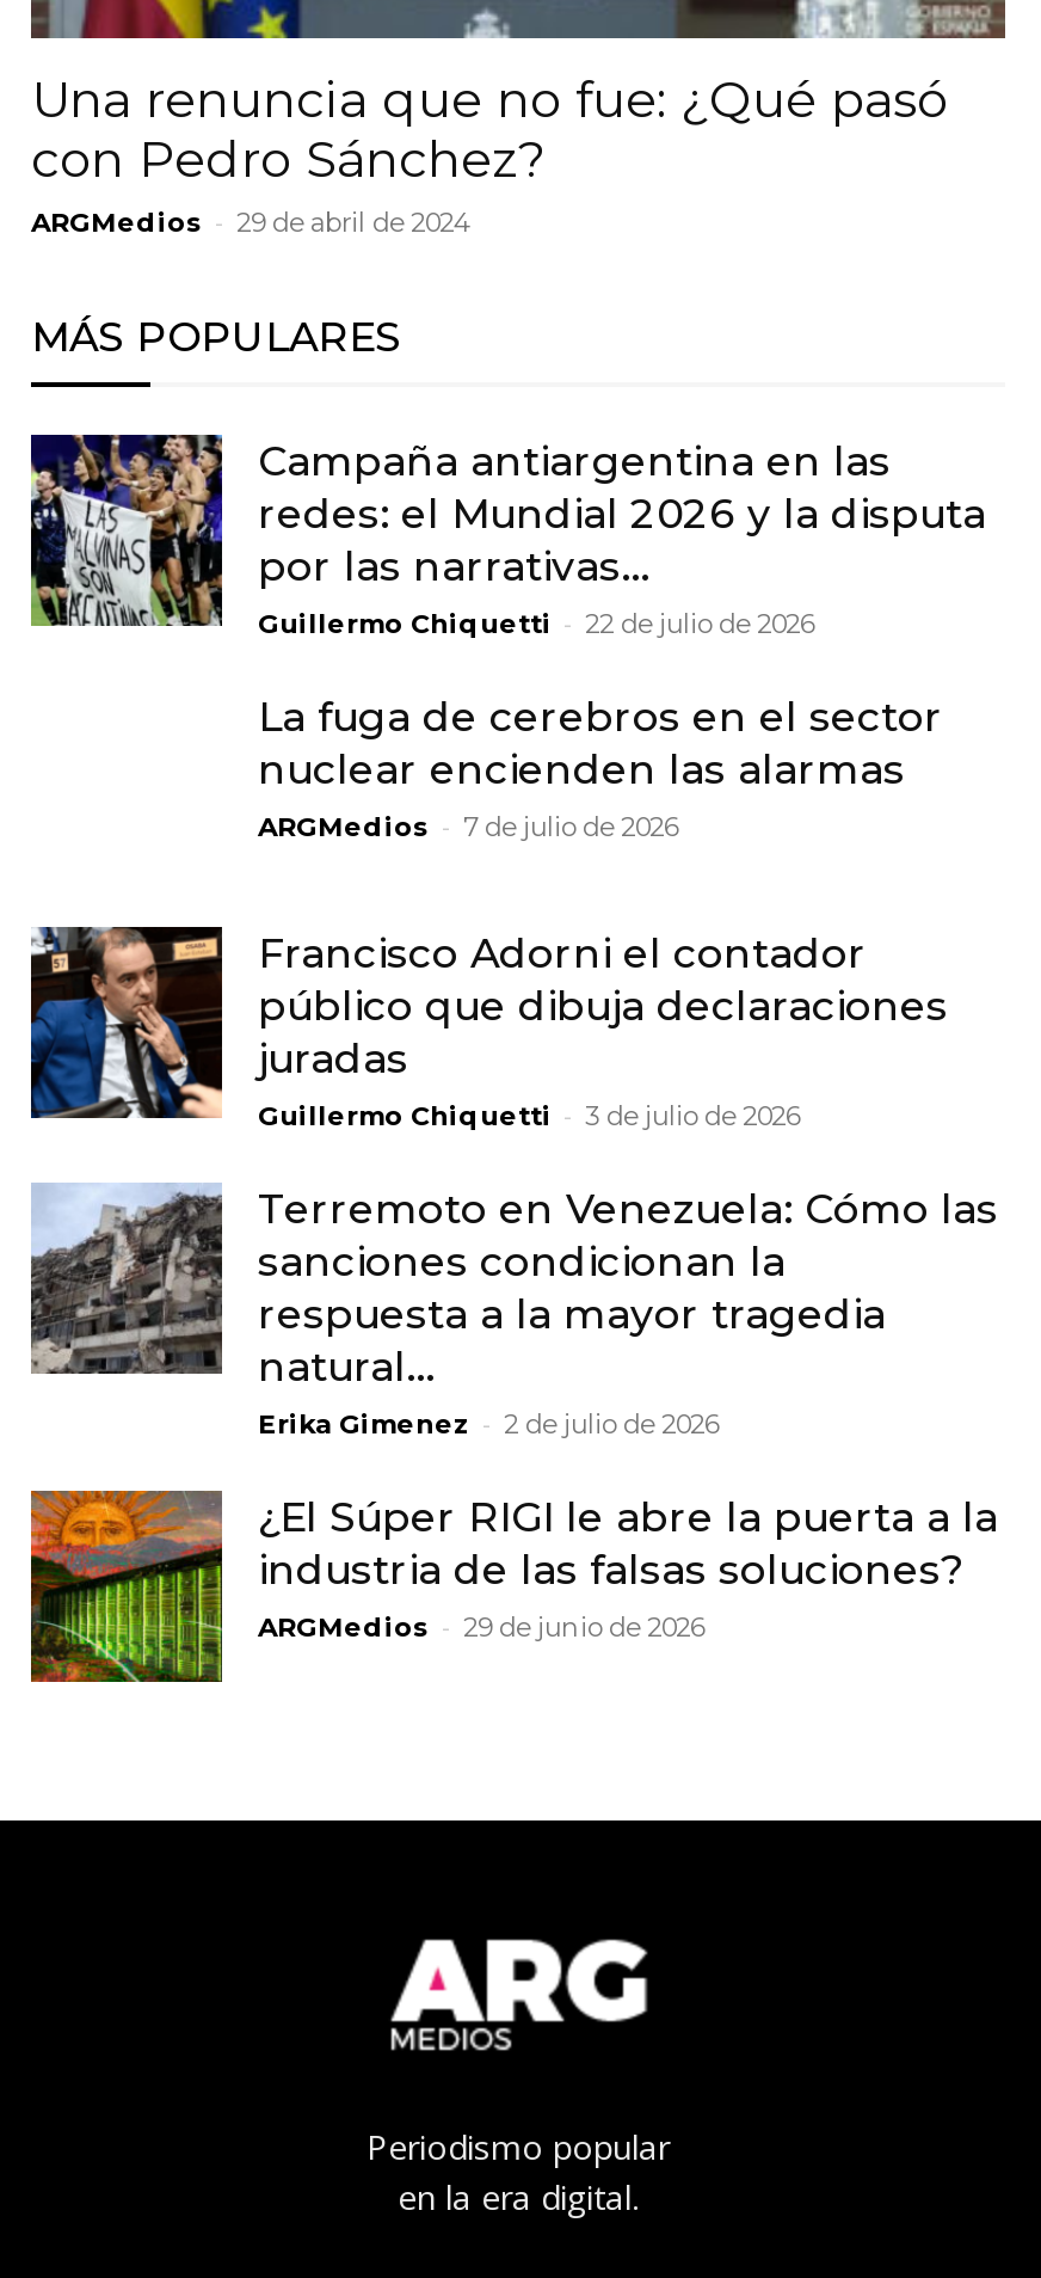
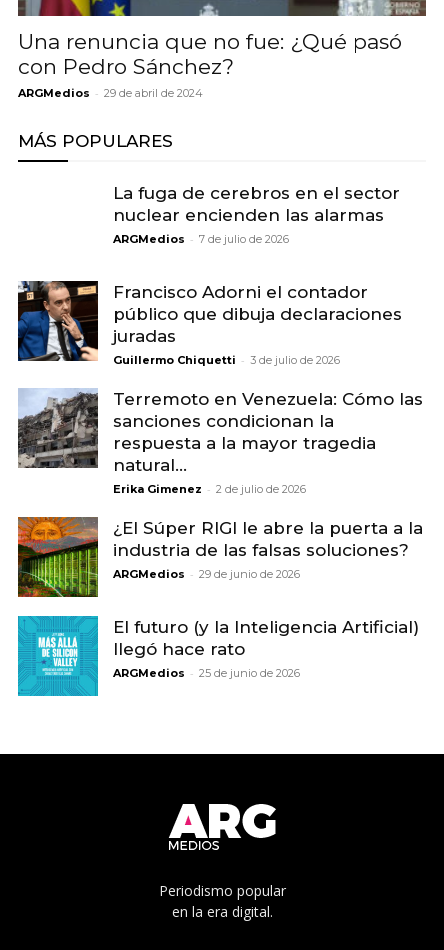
[29,432,986,641] [image] | Campaña antiargentina en las | redes: el Mundial 2026 y la disputa | por las narrativas... | Guillermo Chiquetti - 22 de julio de 2026 -> none
moved [29,694,998,1645] -> [17,183,423,581]: [image] | La fuga de cerebros en el sector | nuclear encienden las alarmas | ... | industria de las falsas soluciones? | ARGMedios - 29 de junio de 2026
none -> [17,615,419,697] [image] | El futuro (y la Inteligencia Artificial) | llegó hace rato | ARGMedios - 25 de junio de 2026

